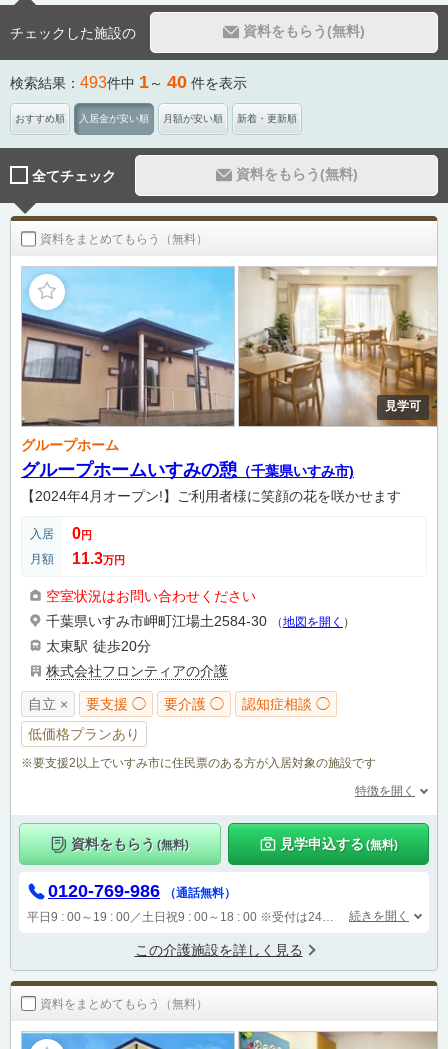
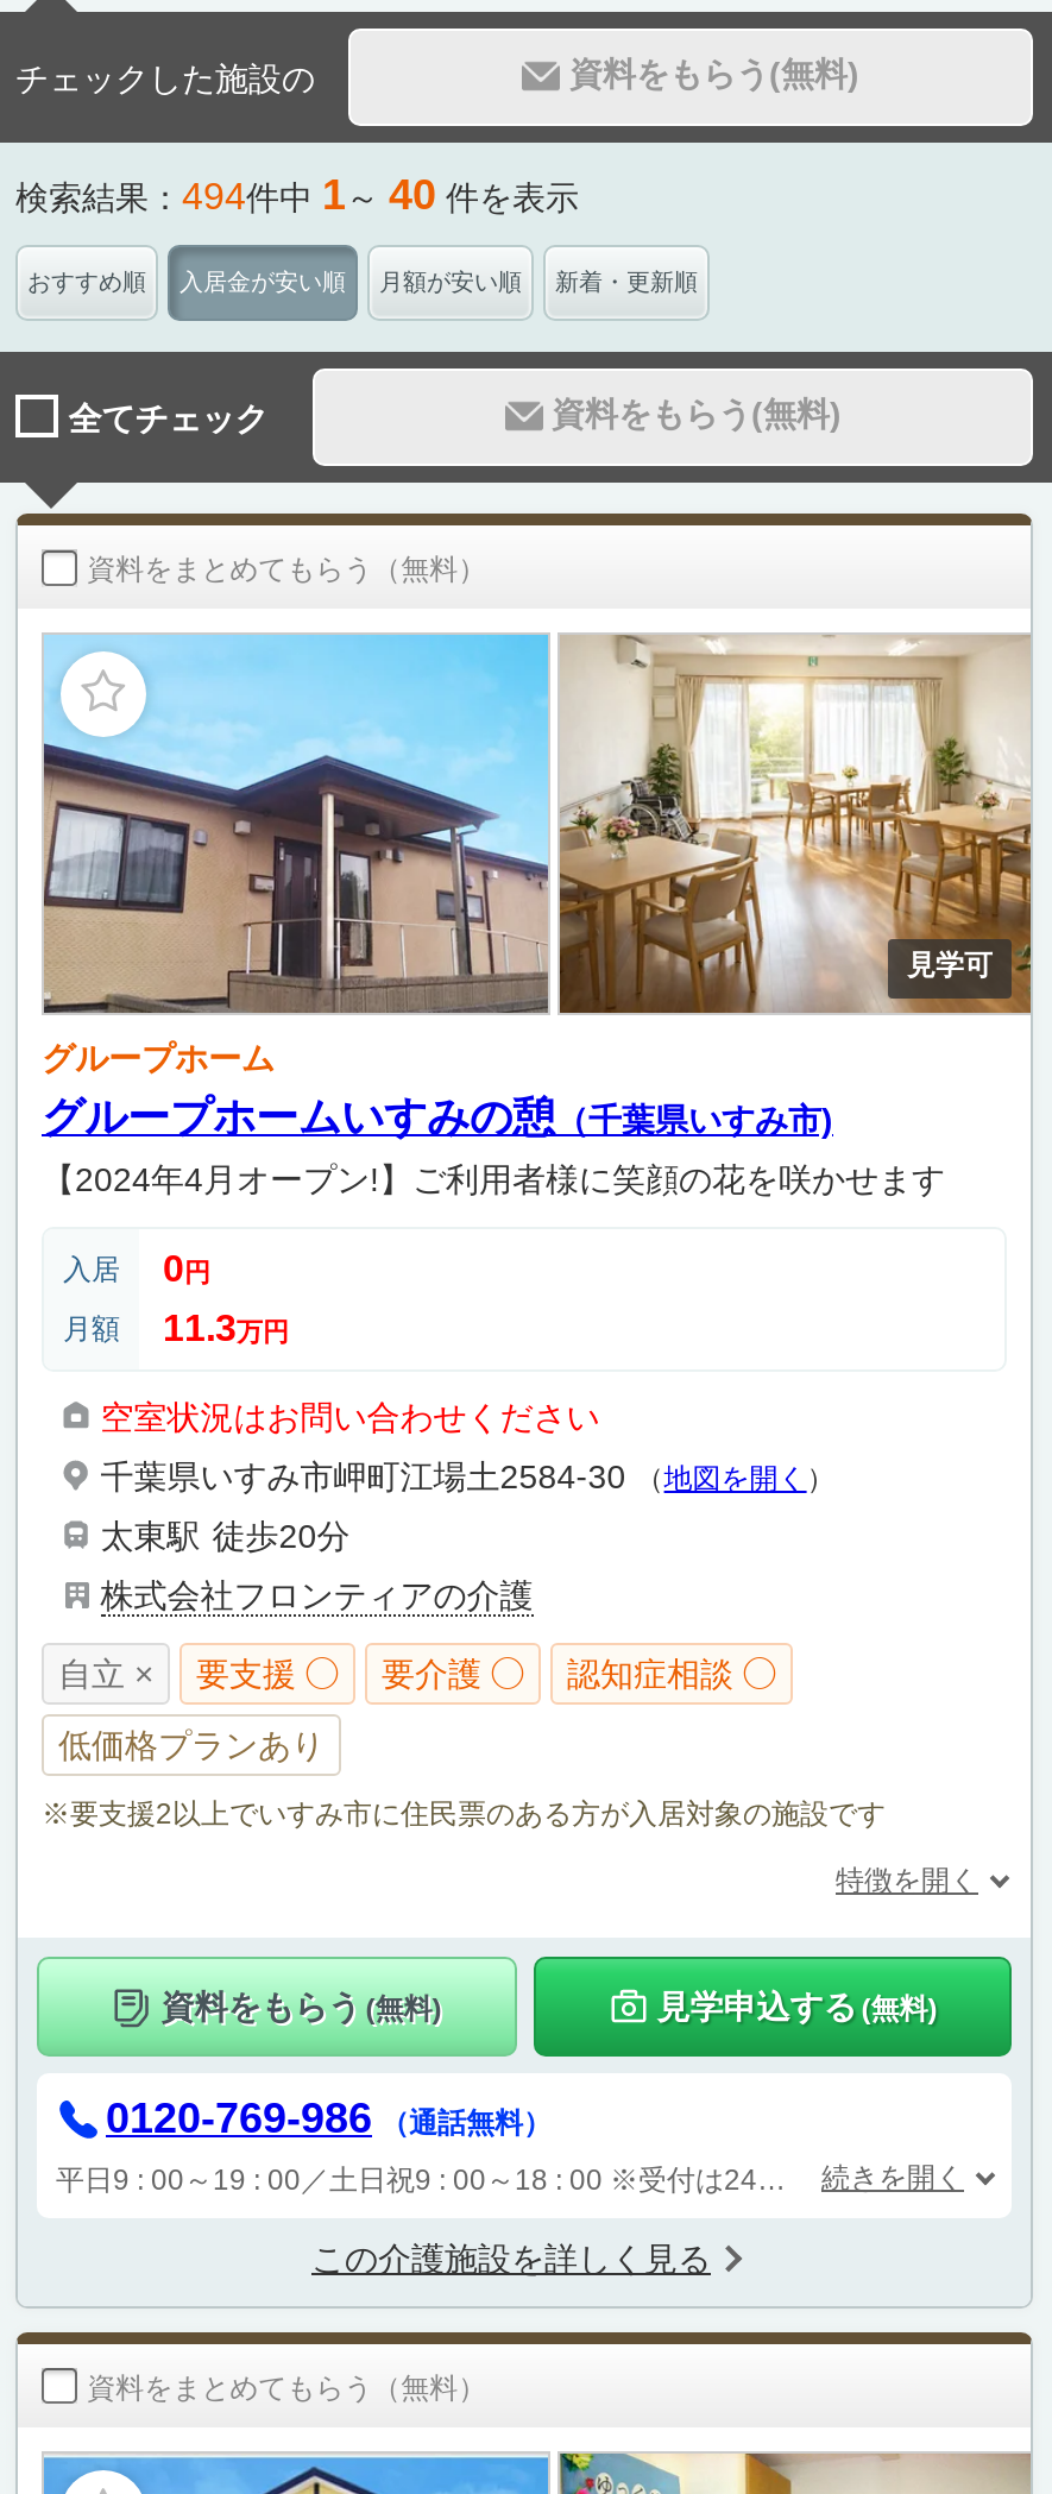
[10,72,247,92] 検索結果：493件中1～40 件を表示 -> [15,171,579,218] 検索結果：494件中1～40 件を表示

